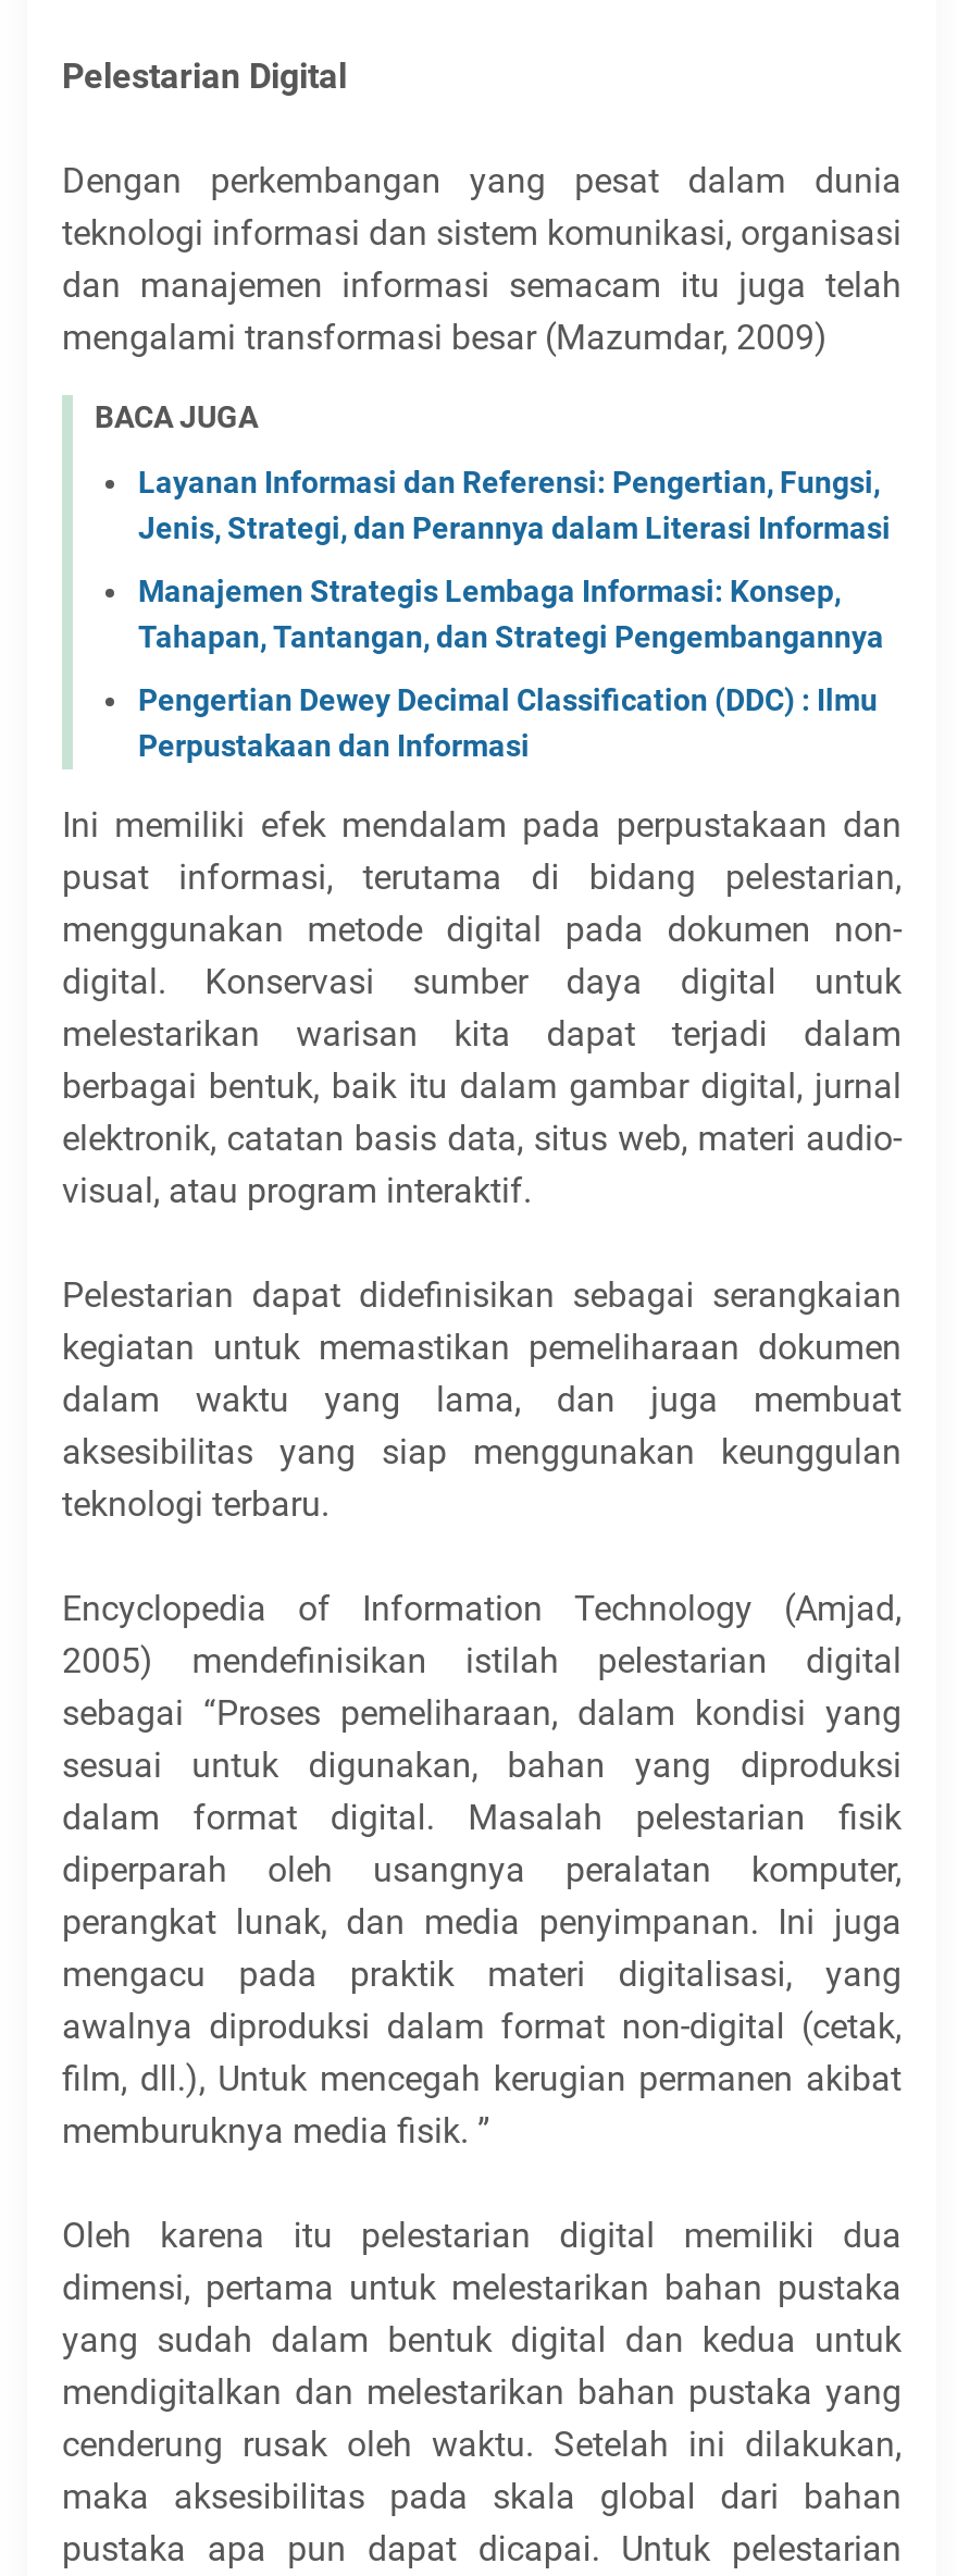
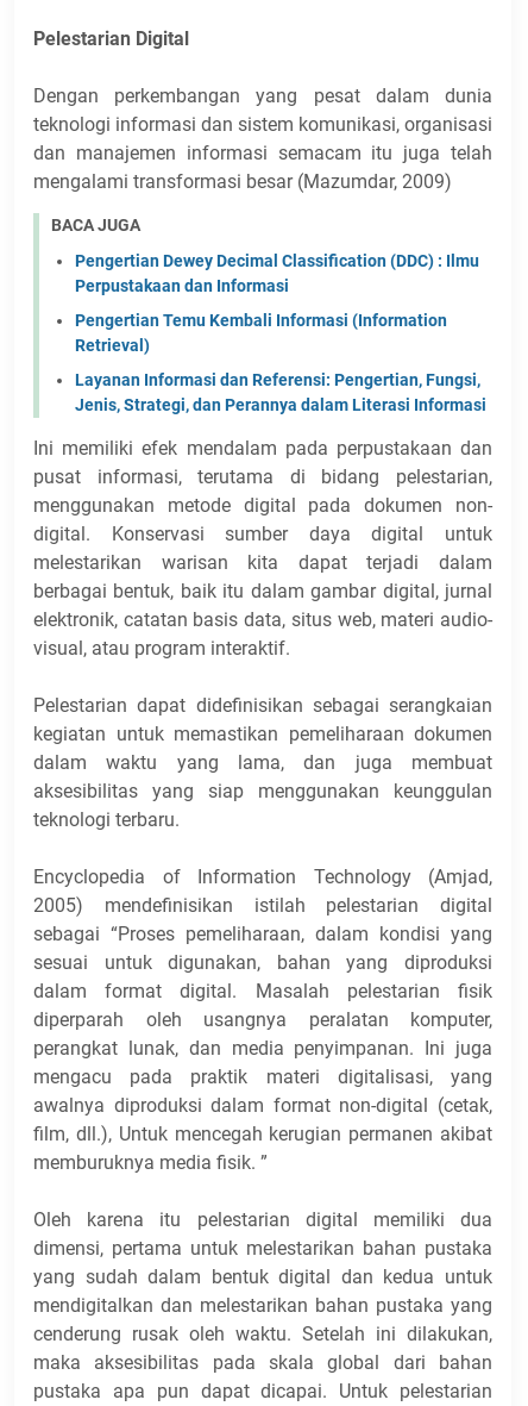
moved [138,466,891,546] -> [75,371,486,415]: Layanan Informasi dan Referensi: Pengertian, Fungsi, | Jenis, Strategi, dan Perannya dalam Literasi Informasi
[138,574,884,655] Manajemen Strategis Lembaga Informasi: Konsep, | Tahapan, Tantangan, dan Strategi Pengembangannya -> none
moved [138,683,878,764] -> [75,252,479,296]: Pengertian Dewey Decimal Classification (DDC) : Ilmu | Perpustakaan dan Informasi
none -> [75,311,447,355] Pengertian Temu Kembali Informasi (Information | Retrieval)

